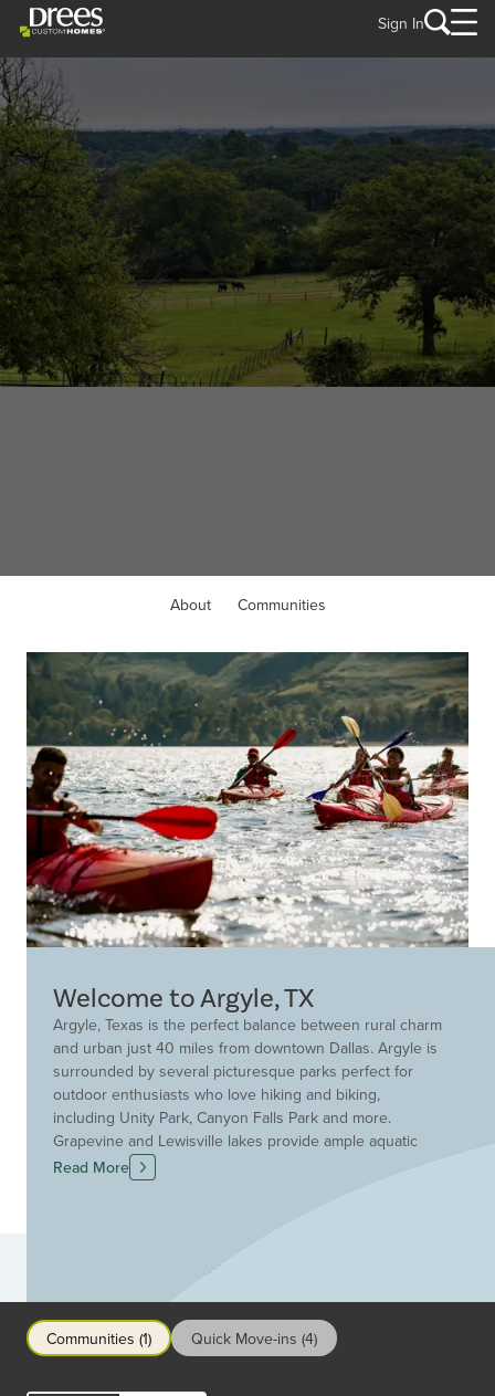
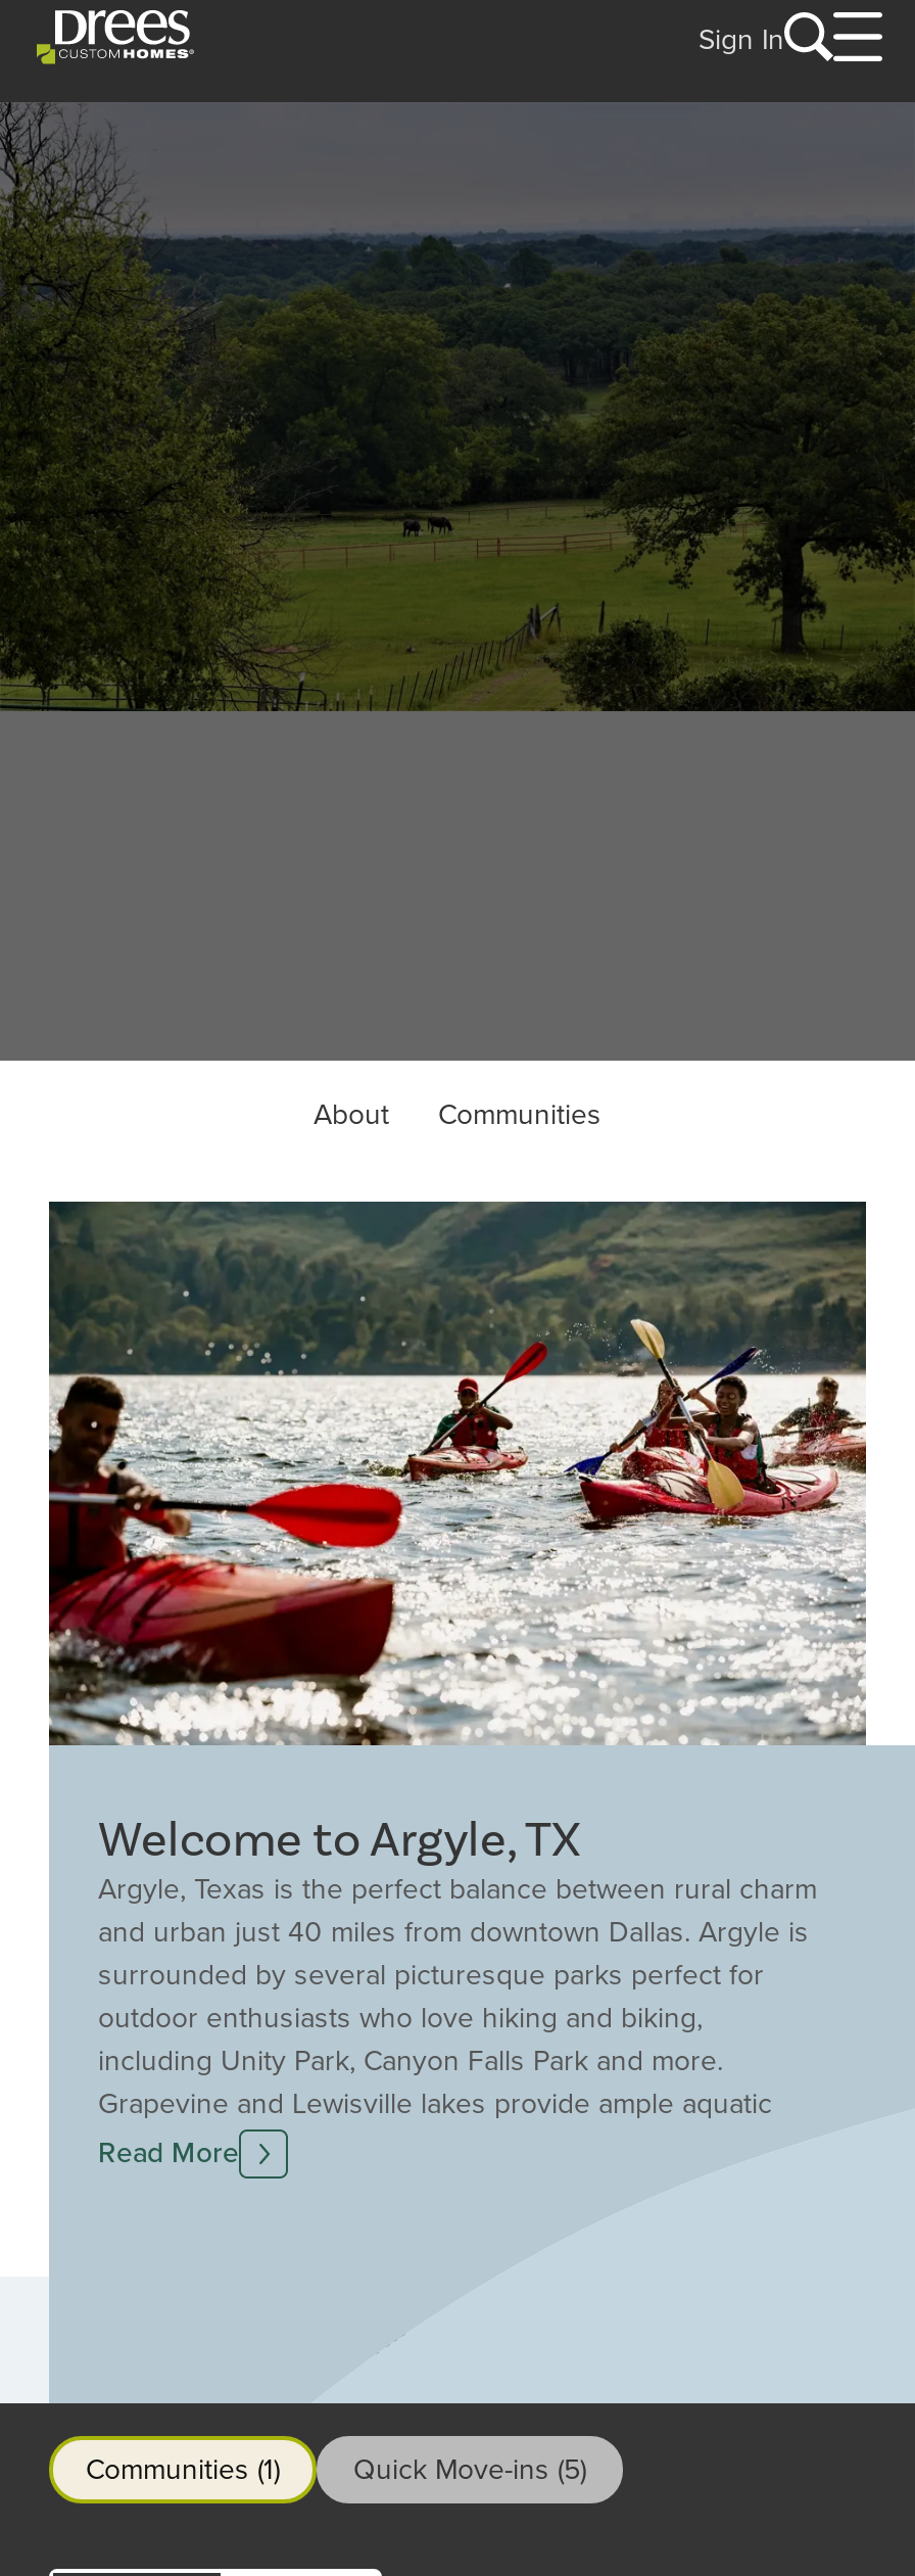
[191,1327,317,1349] Quick Move-ins (4) -> [353,2449,586,2490] Quick Move-ins (5)

